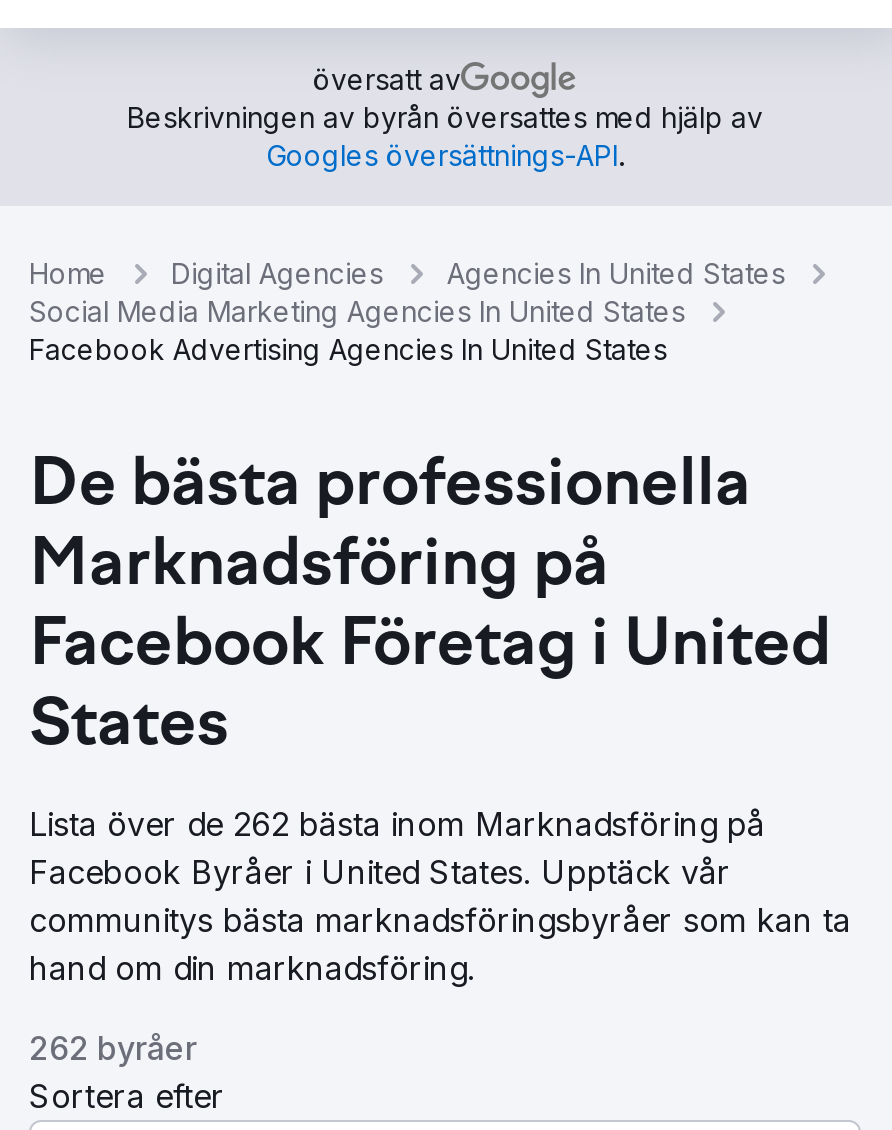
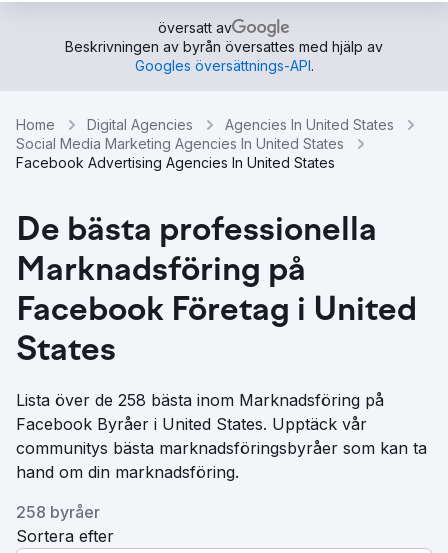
[29,804,765,844] Lista över de 262 bästa inom Marknadsföring på -> [16,390,384,410] Lista över de 258 bästa inom Marknadsföring på
[29,1028,197,1068] 262 byråer -> [16,502,100,522] 258 byråer

